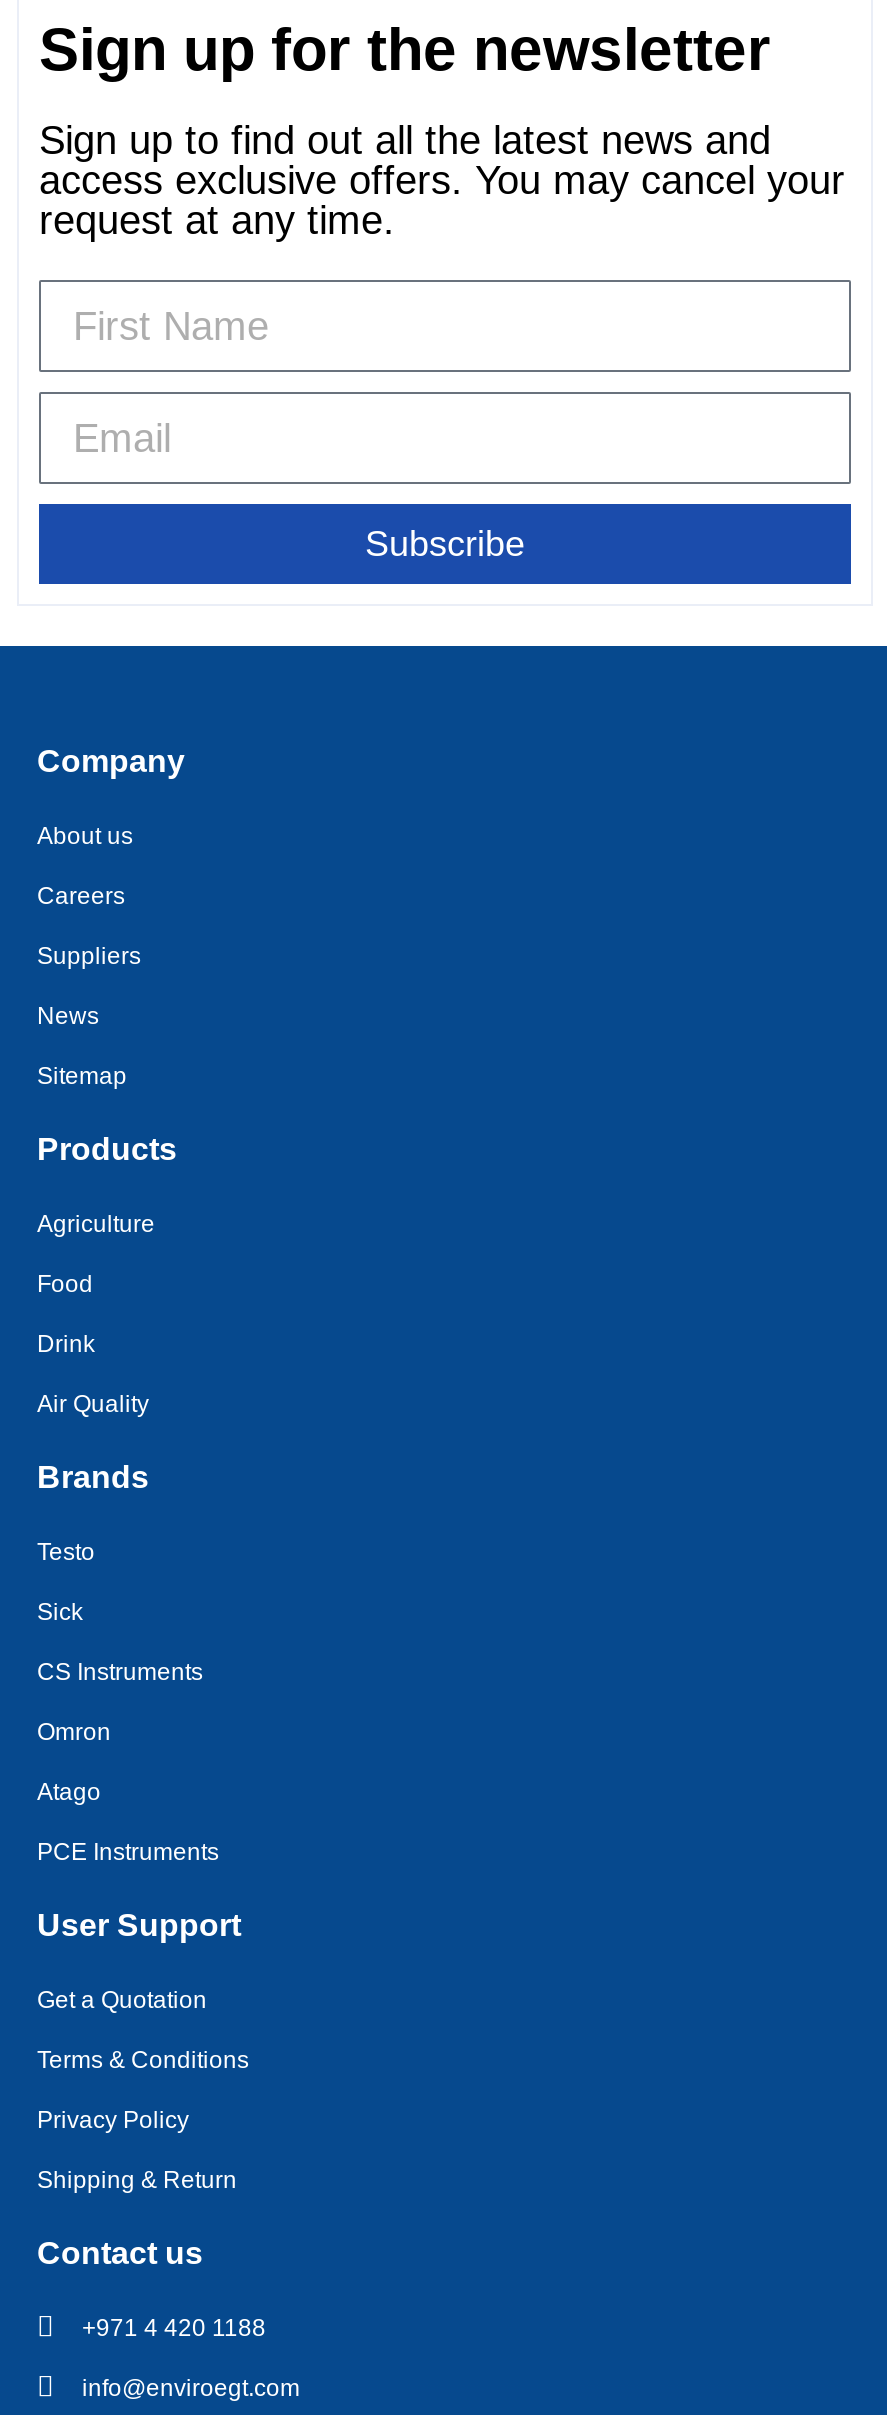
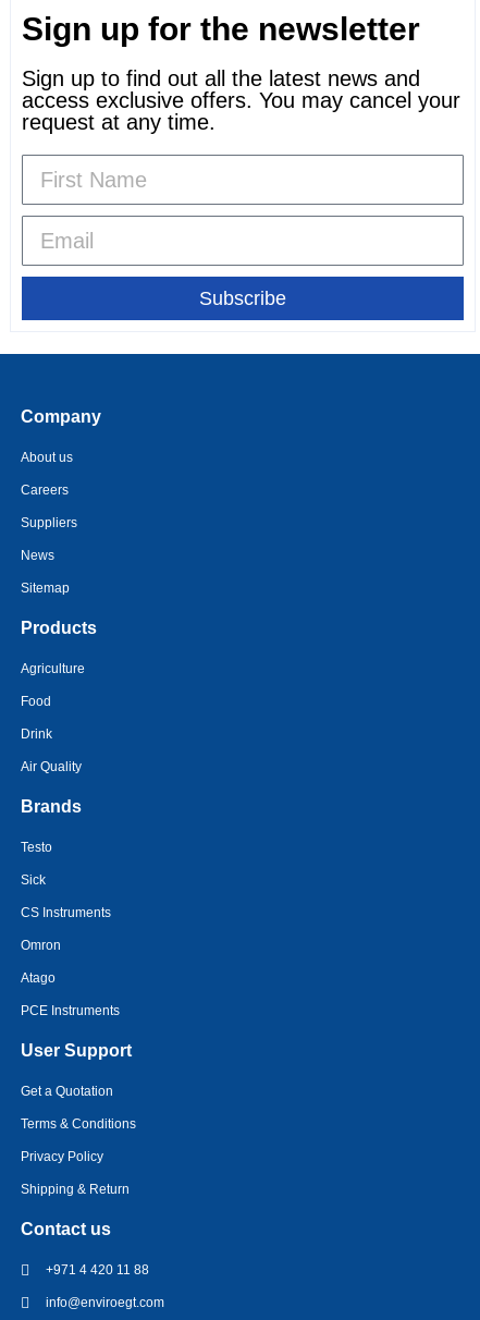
[82,2314,266,2342] +971 4 420 1188 -> [45,1262,149,1277] +971 4 420 11 88

